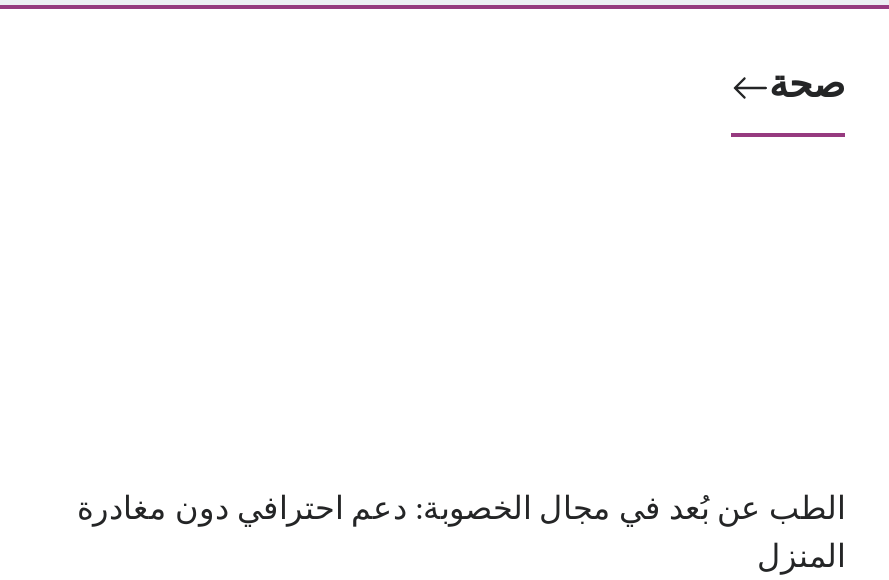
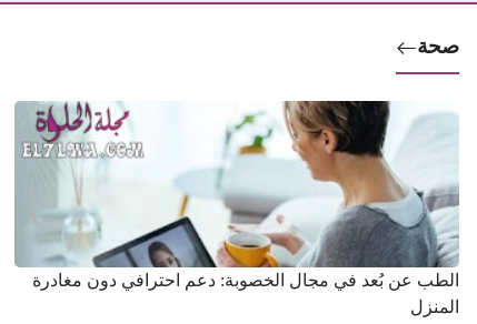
none -> [13,100,460,269] [image]

